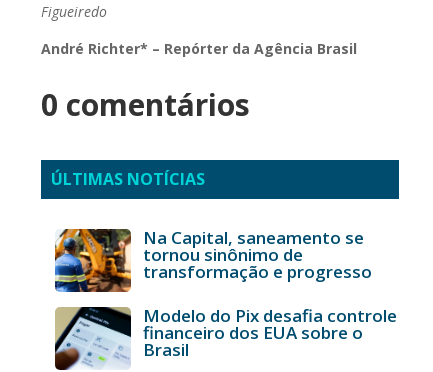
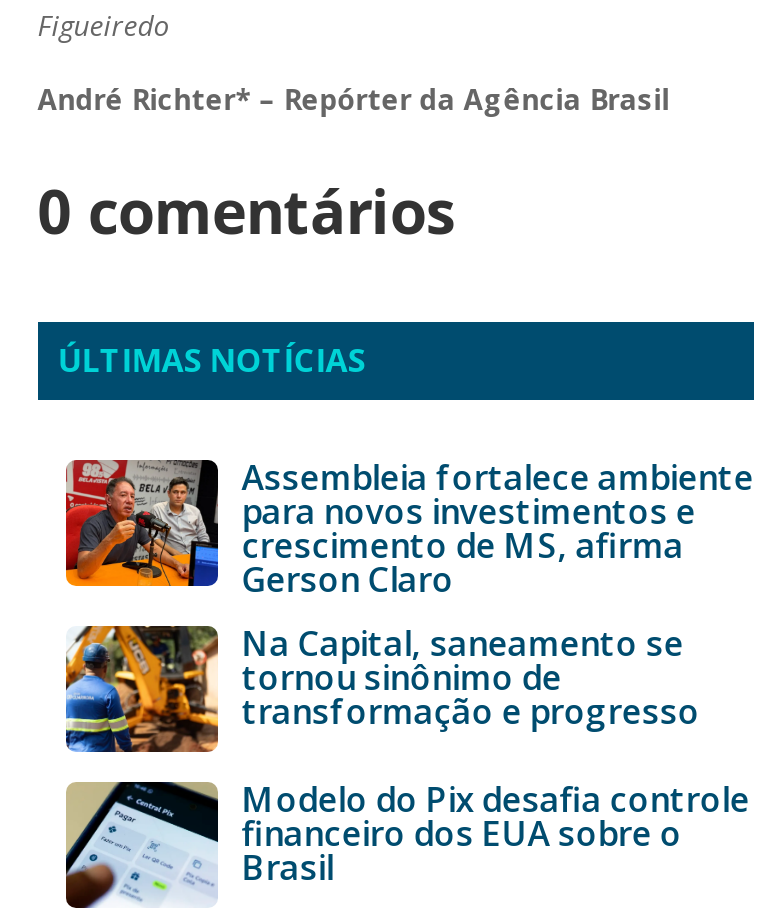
none -> [64,453,754,601] [image] | Assembleia fortalece ambiente | para novos investimentos e | crescimento de MS, afirma | Gerson Claro

